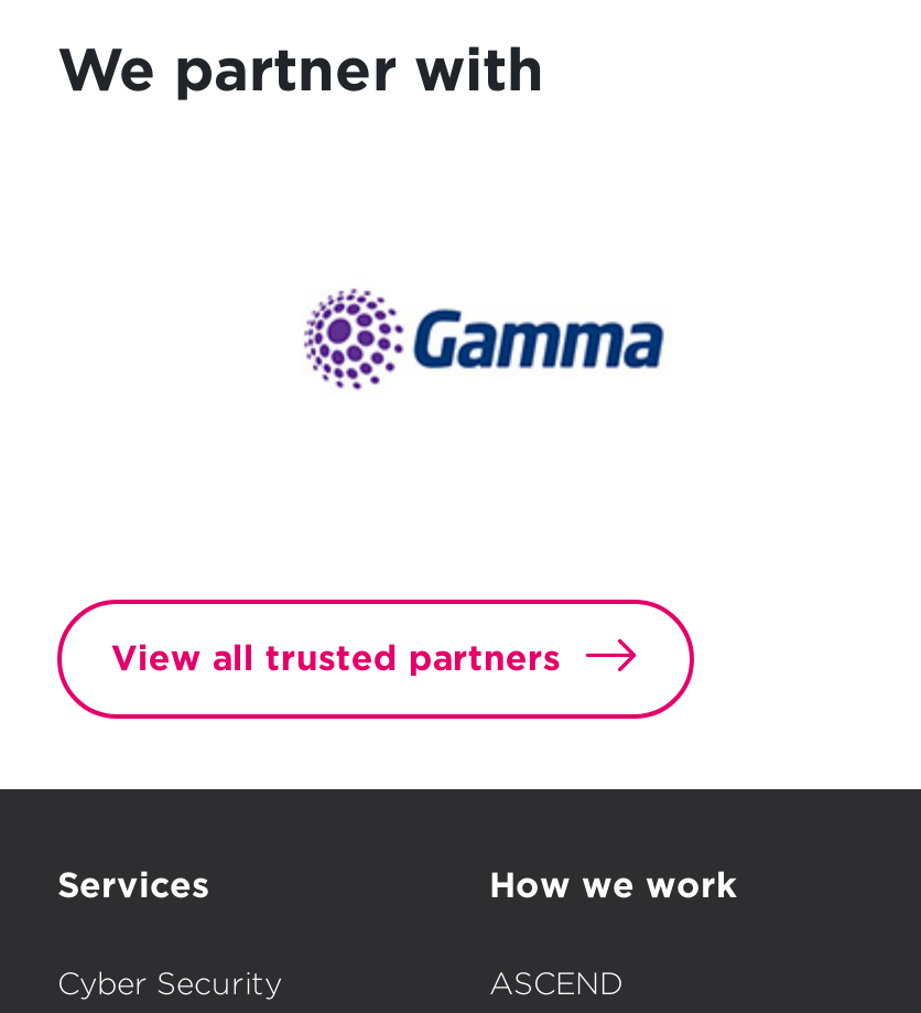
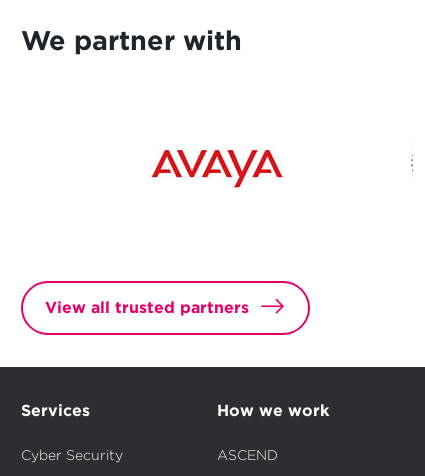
[302,287,665,395] [image] -> [134,141,296,189] [image]

